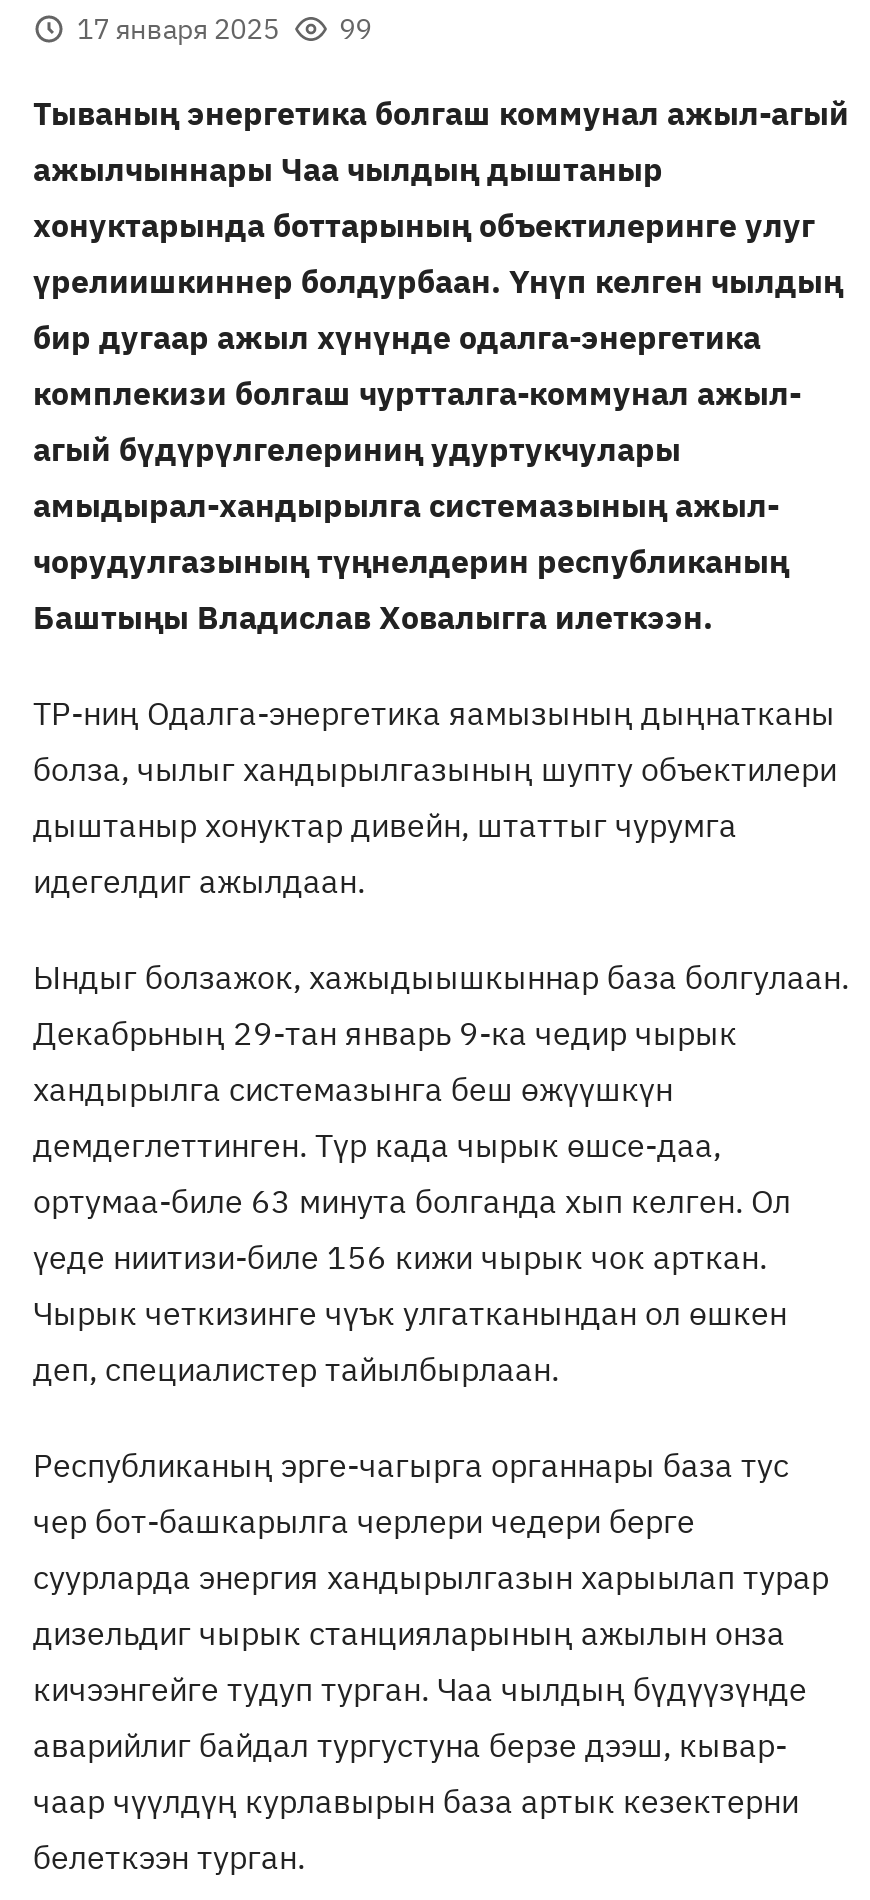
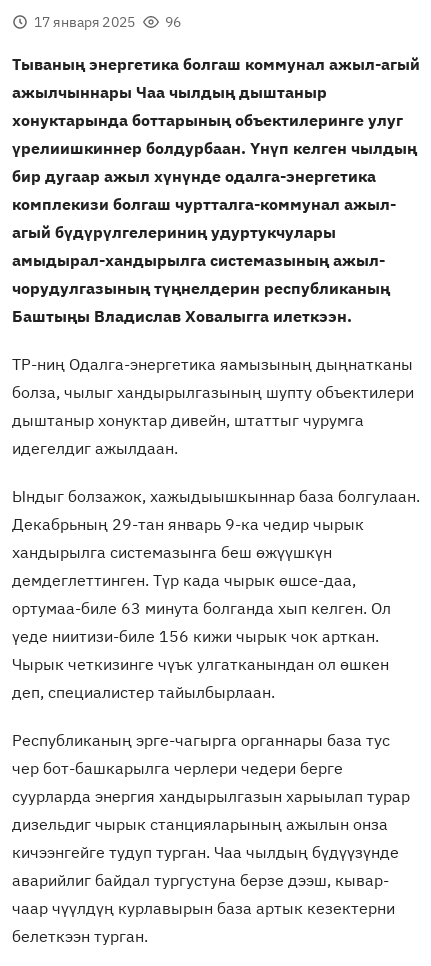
[77,11,371,47] 17 января 2025 99 -> [34,13,181,31] 17 января 2025 96

